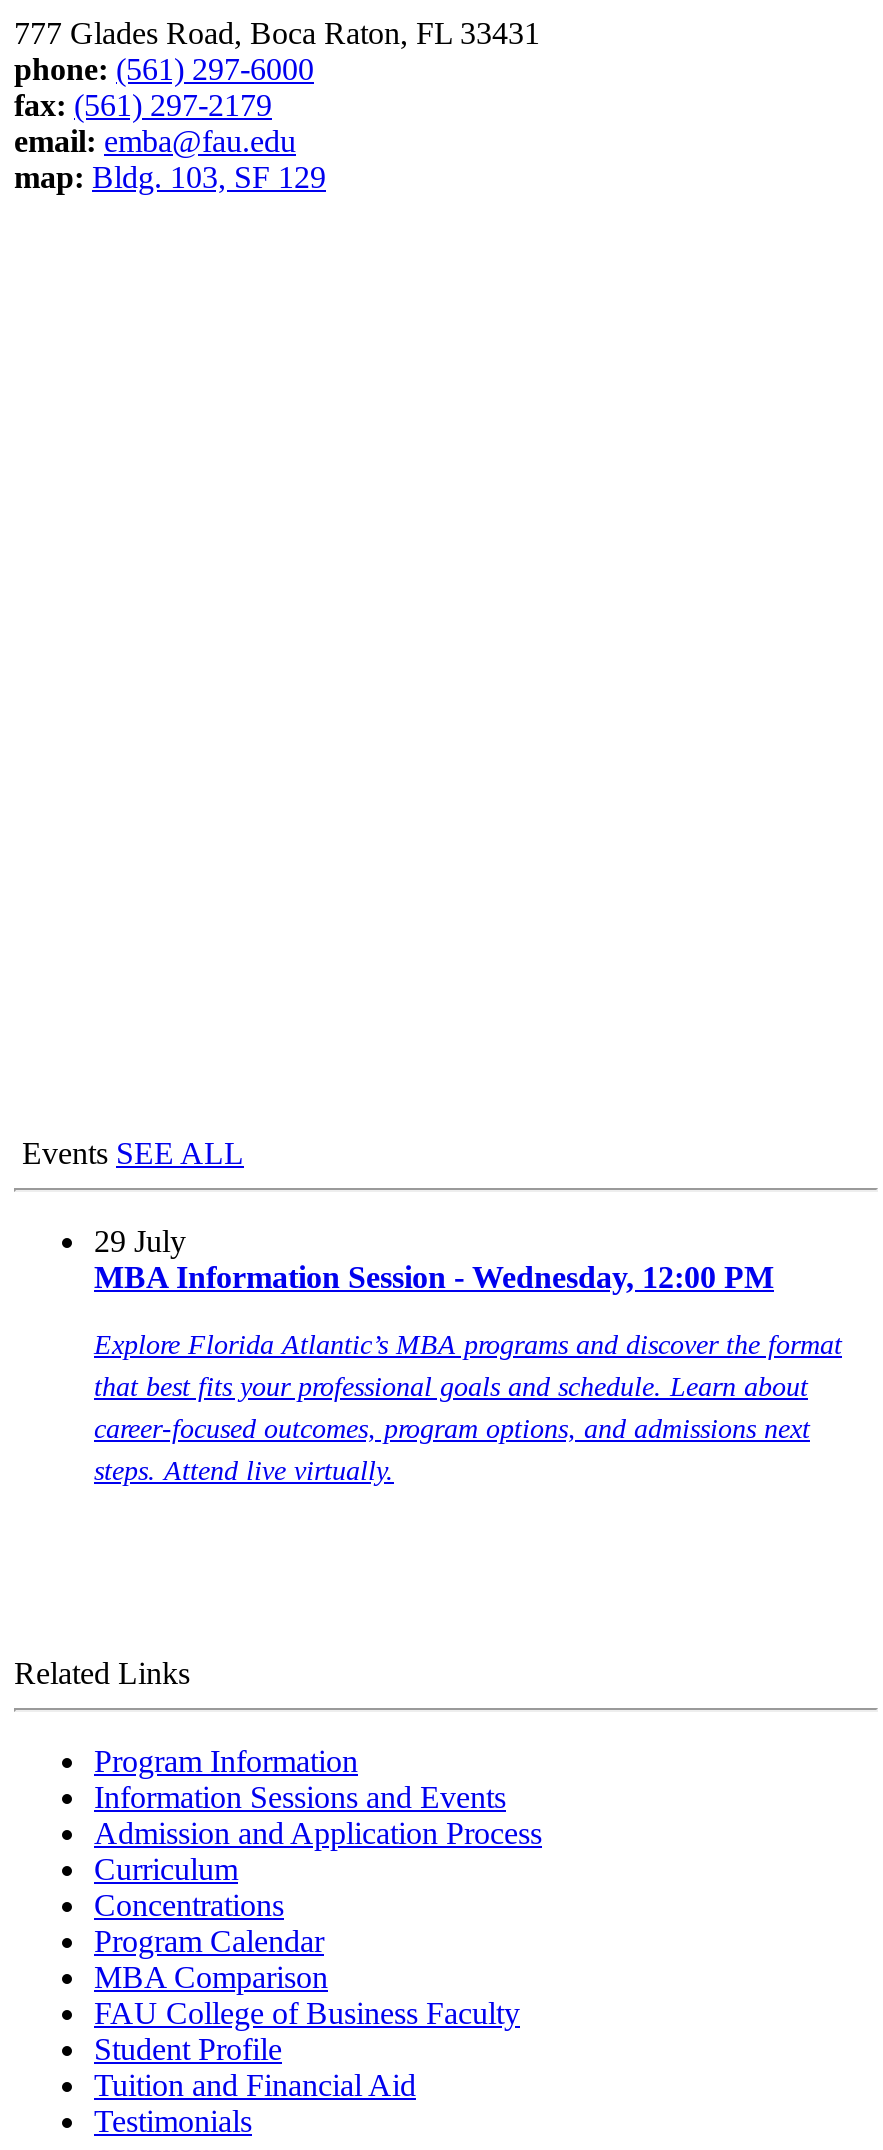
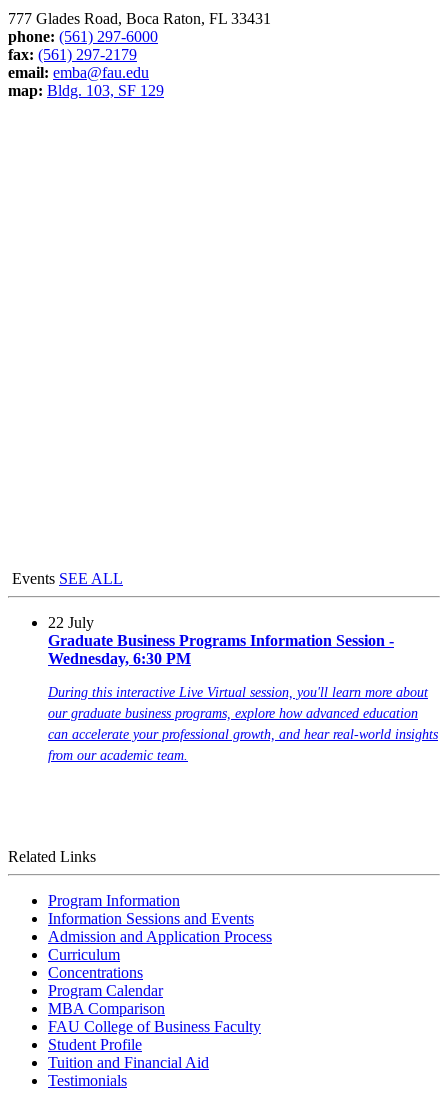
[94,1225,774,1295] 29 July | MBA Information Session - Wednesday, 12:00 PM -> [48,614,394,667] 22 July | Graduate Business Programs Information Session - | Wednesday, 6:30 PM
[94,1331,842,1487] Explore Florida Atlantic’s MBA programs and discover the format | that best fits your professional goals and schedule. Learn about | career-focused outcomes, program options, and admissions next | steps. Attend live virtually. -> [48,685,438,763] During this interactive Live Virtual session, you'll learn more about | our graduate business programs, explore how advanced education | can accelerate your professional growth, and hear real-world insights | from our academic team.

